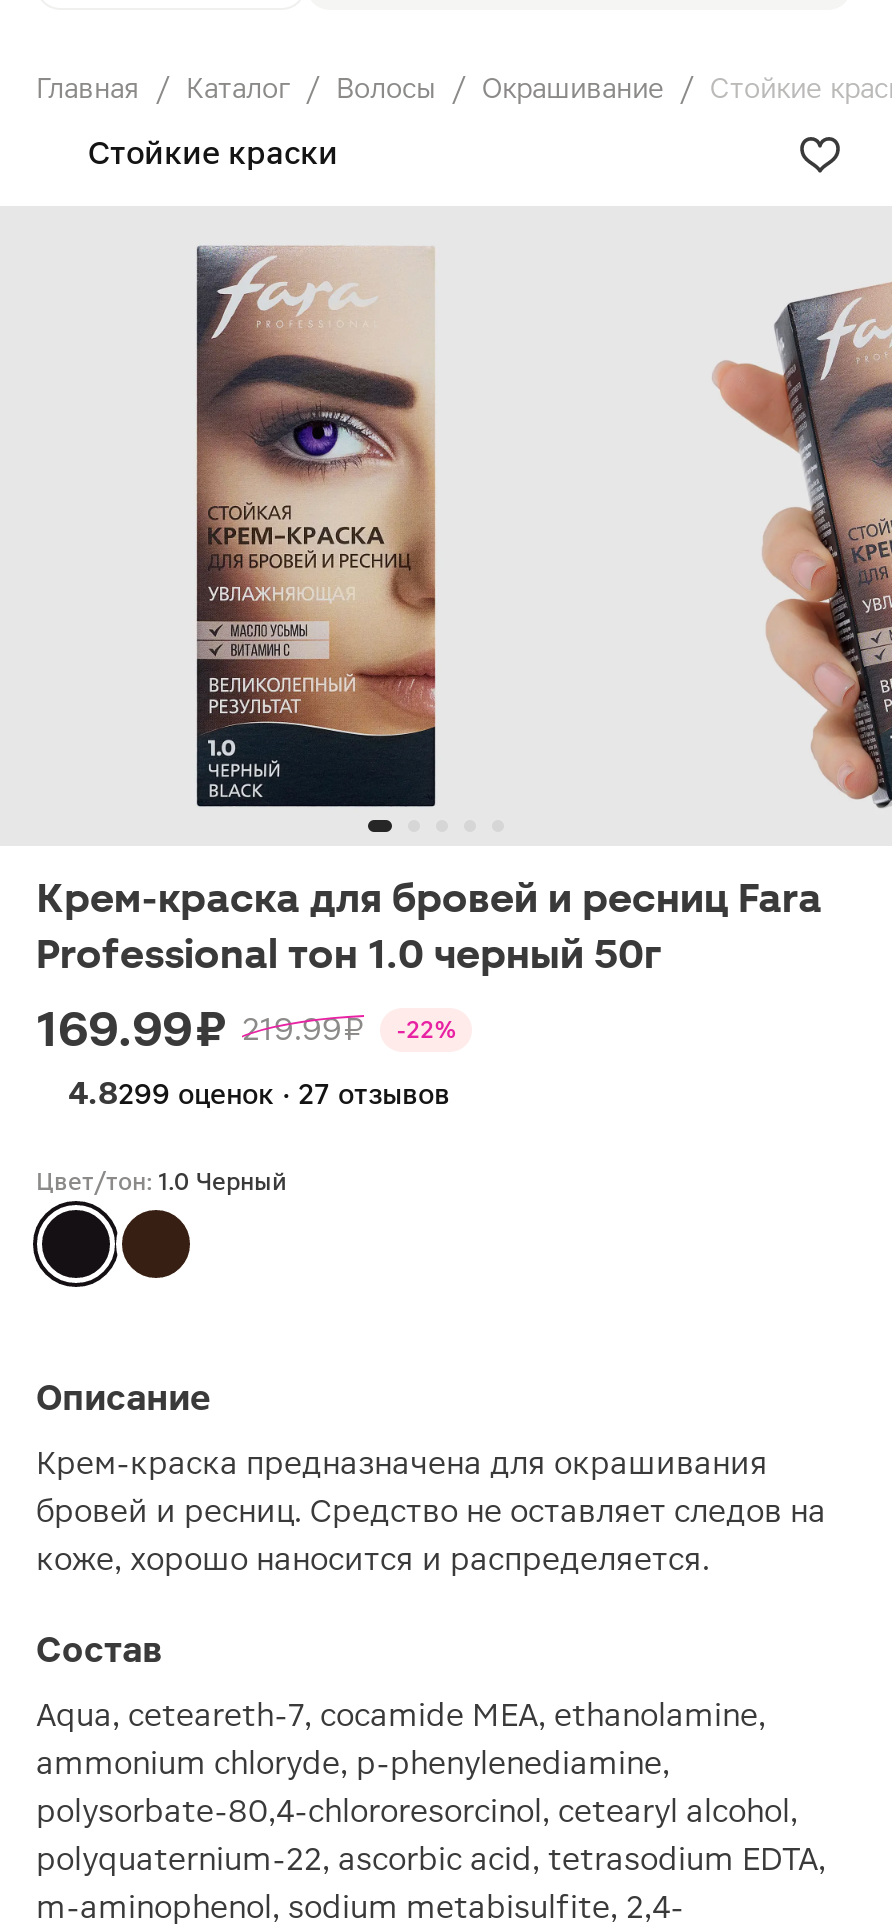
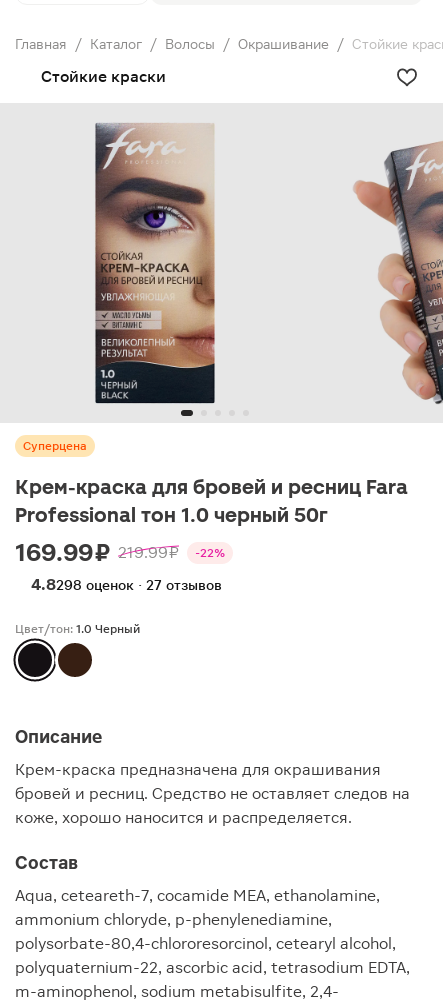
none -> [23,439,87,453] Суперцена
[68,1074,450,1112] 4.8299 оценок · 27 отзывов -> [31,575,222,594] 4.8298 оценок · 27 отзывов

